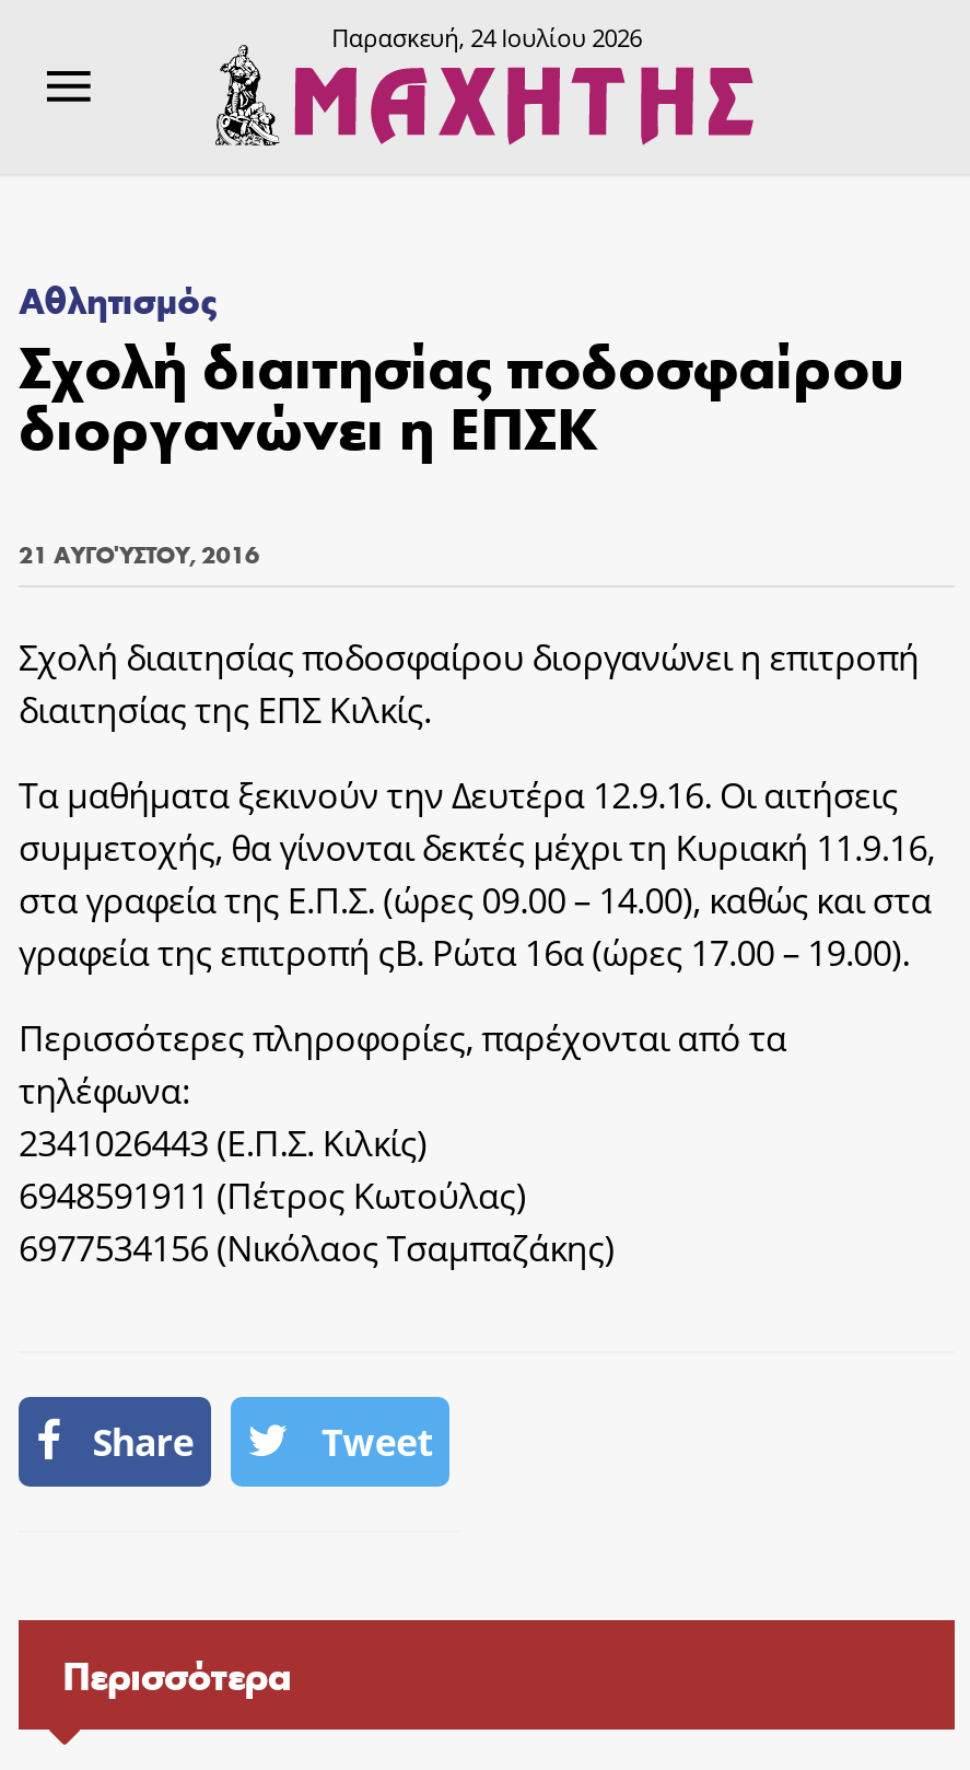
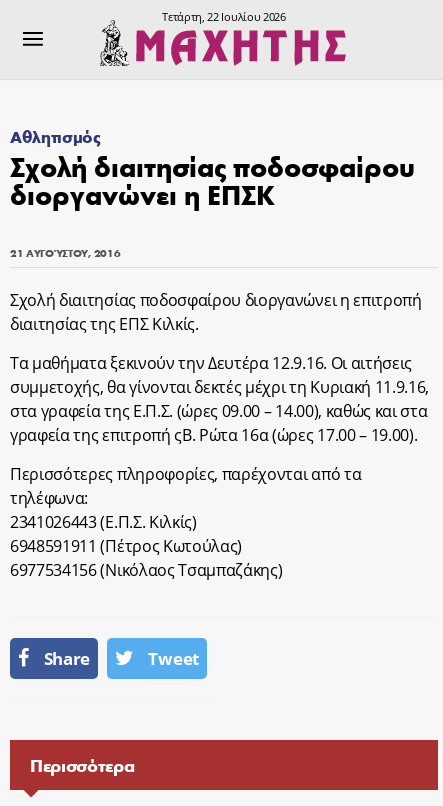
[332,21,641,54] Παρασκευή, 24 Ιουλίου 2026 -> [162,9,286,24] Τετάρτη, 22 Ιουλίου 2026

